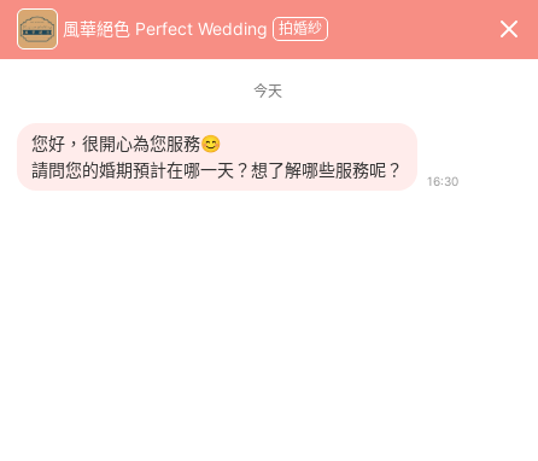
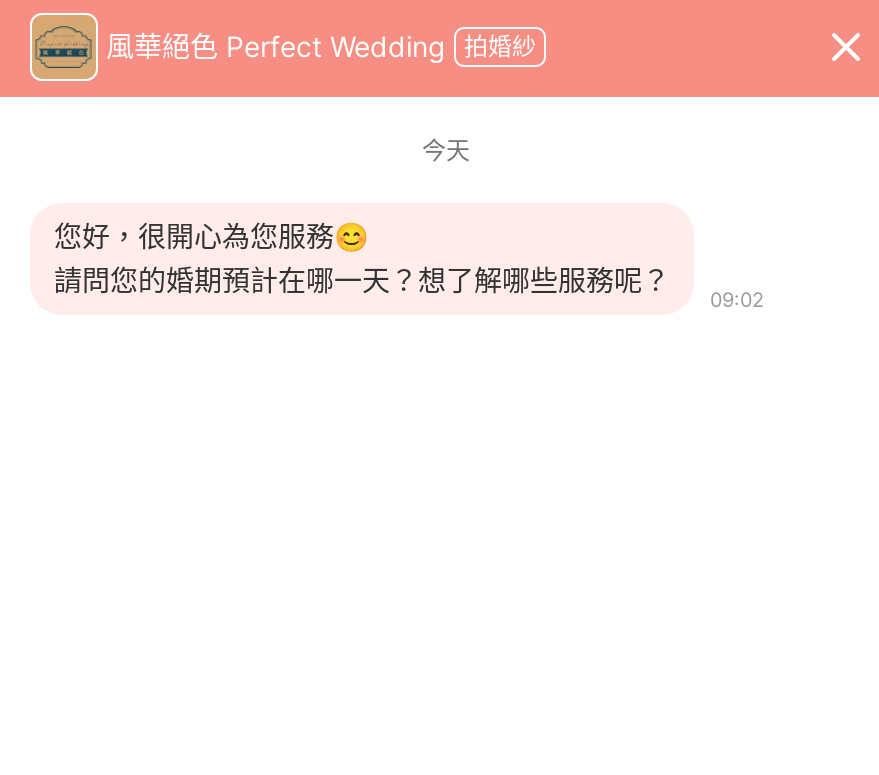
[427,174,458,188] 16:30 -> [710,287,764,311] 09:02

